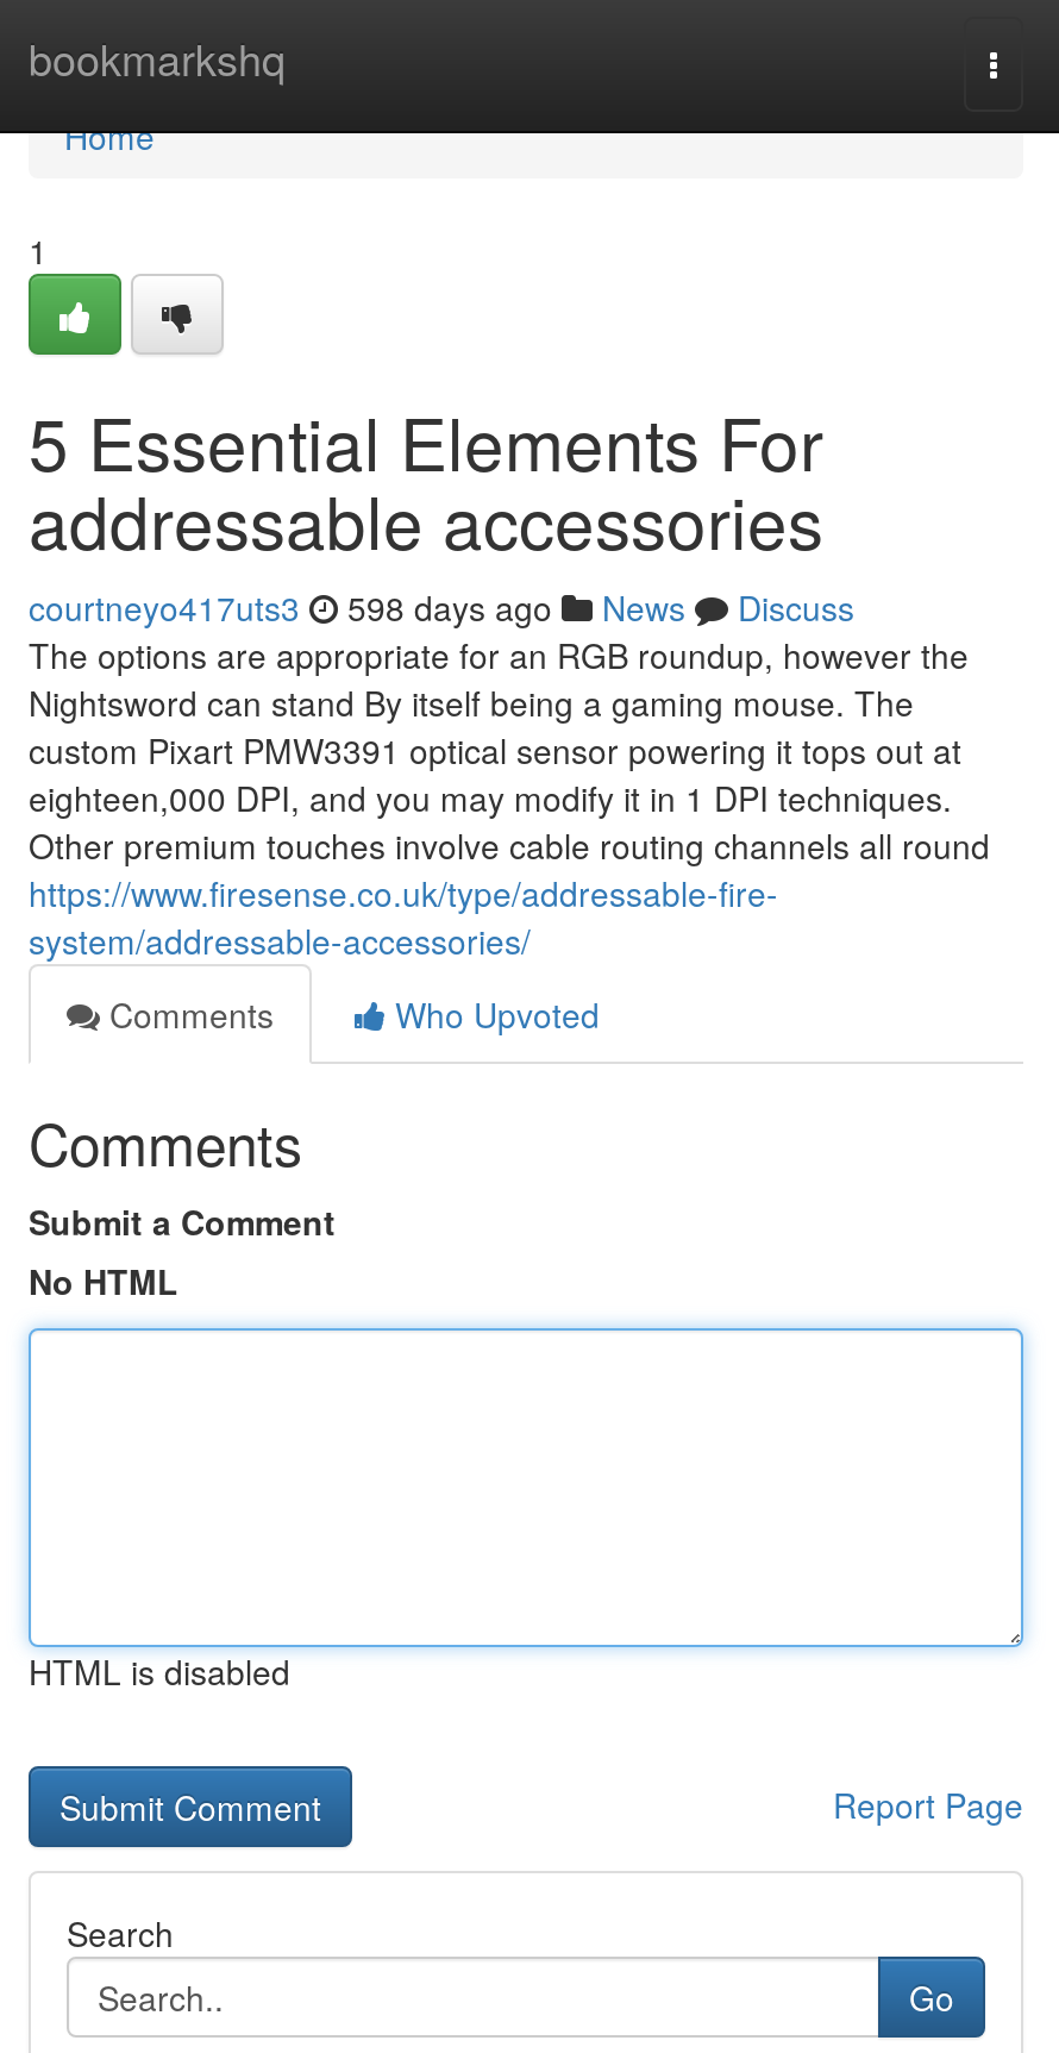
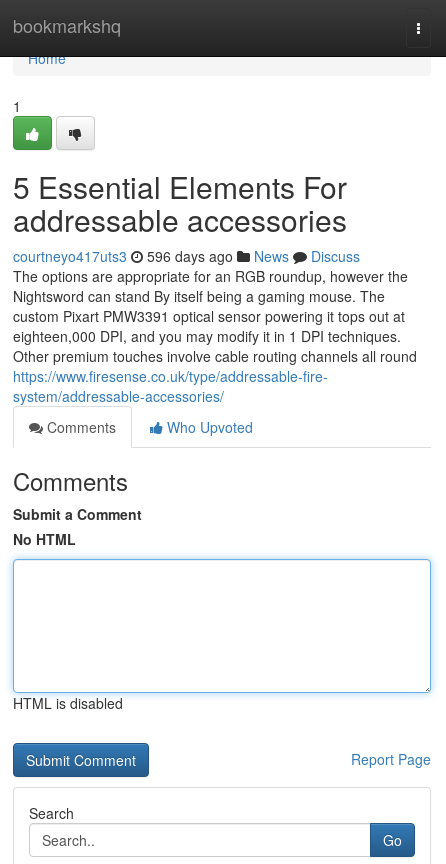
[29,583,854,631] courtneyo417uts3 598 days ago News Discuss -> [13,246,360,266] courtneyo417uts3 596 days ago News Discuss

